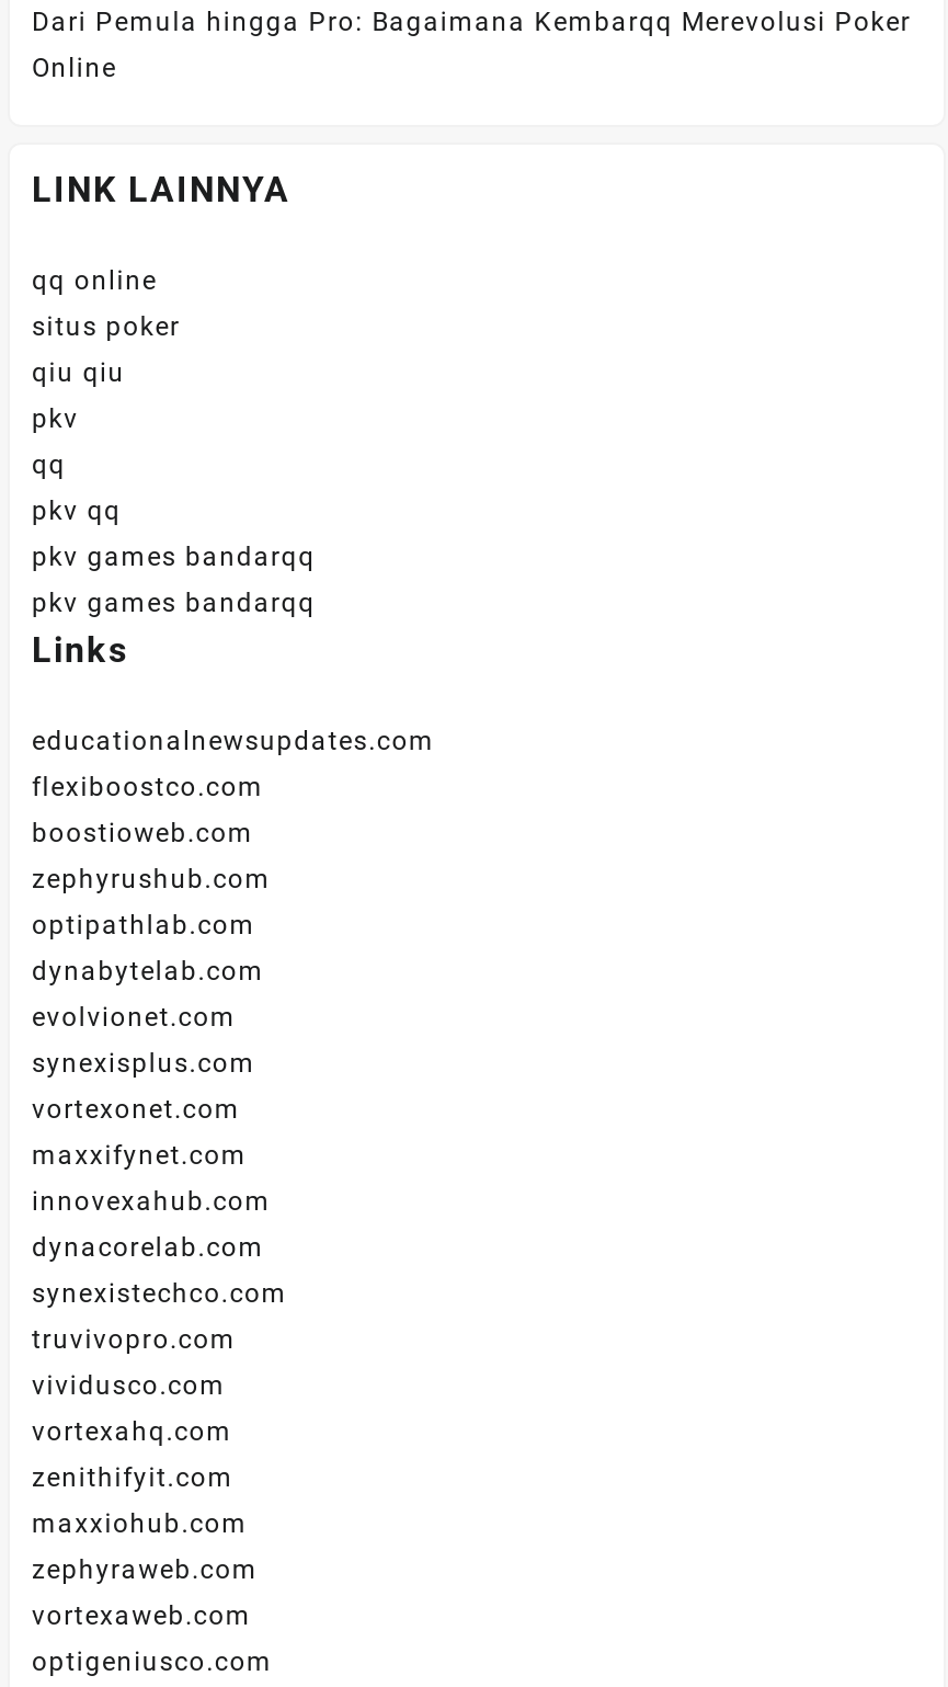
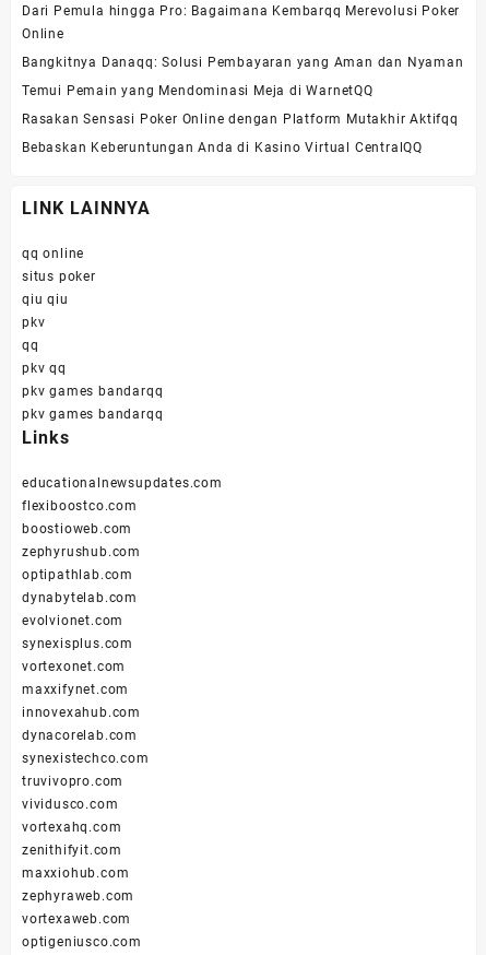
none -> [22,54,464,155] Bangkitnya Danaqq: Solusi Pembayaran yang Aman dan Nyaman | Temui Pemain yang Mendominasi Meja di WarnetQQ | Rasakan Sensasi Poker Online dengan Platform Mutakhir Aktifqq | Bebaskan Keberuntungan Anda di Kasino Virtual CentralQQ

